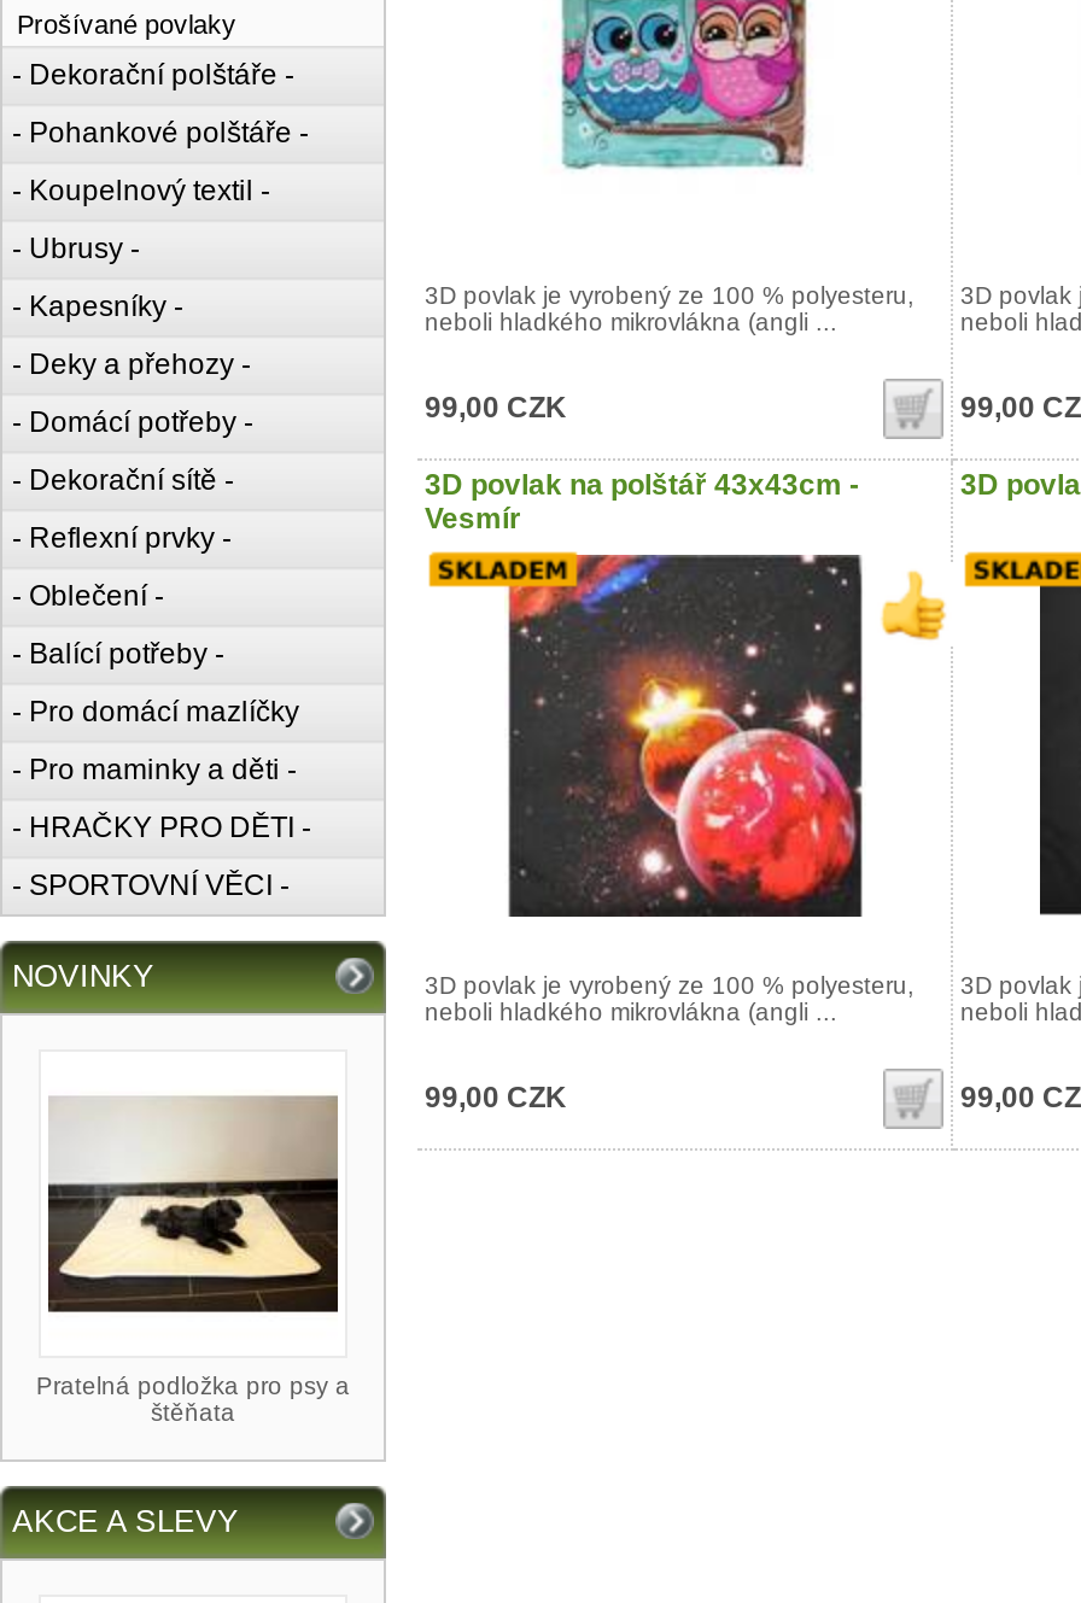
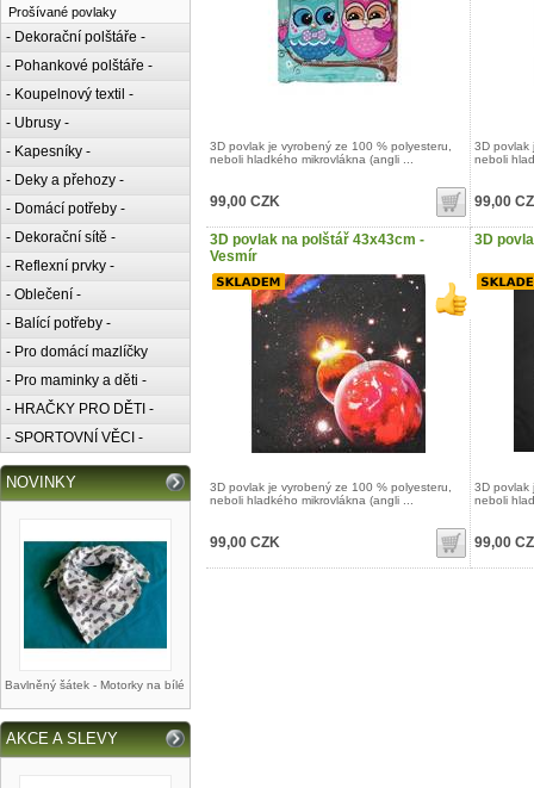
[36,1095,350,1426] [image] | Pratelná podložka pro psy a | štěňata -> [5,540,185,691] [image] | Bavlněný šátek - Motorky na bílé

